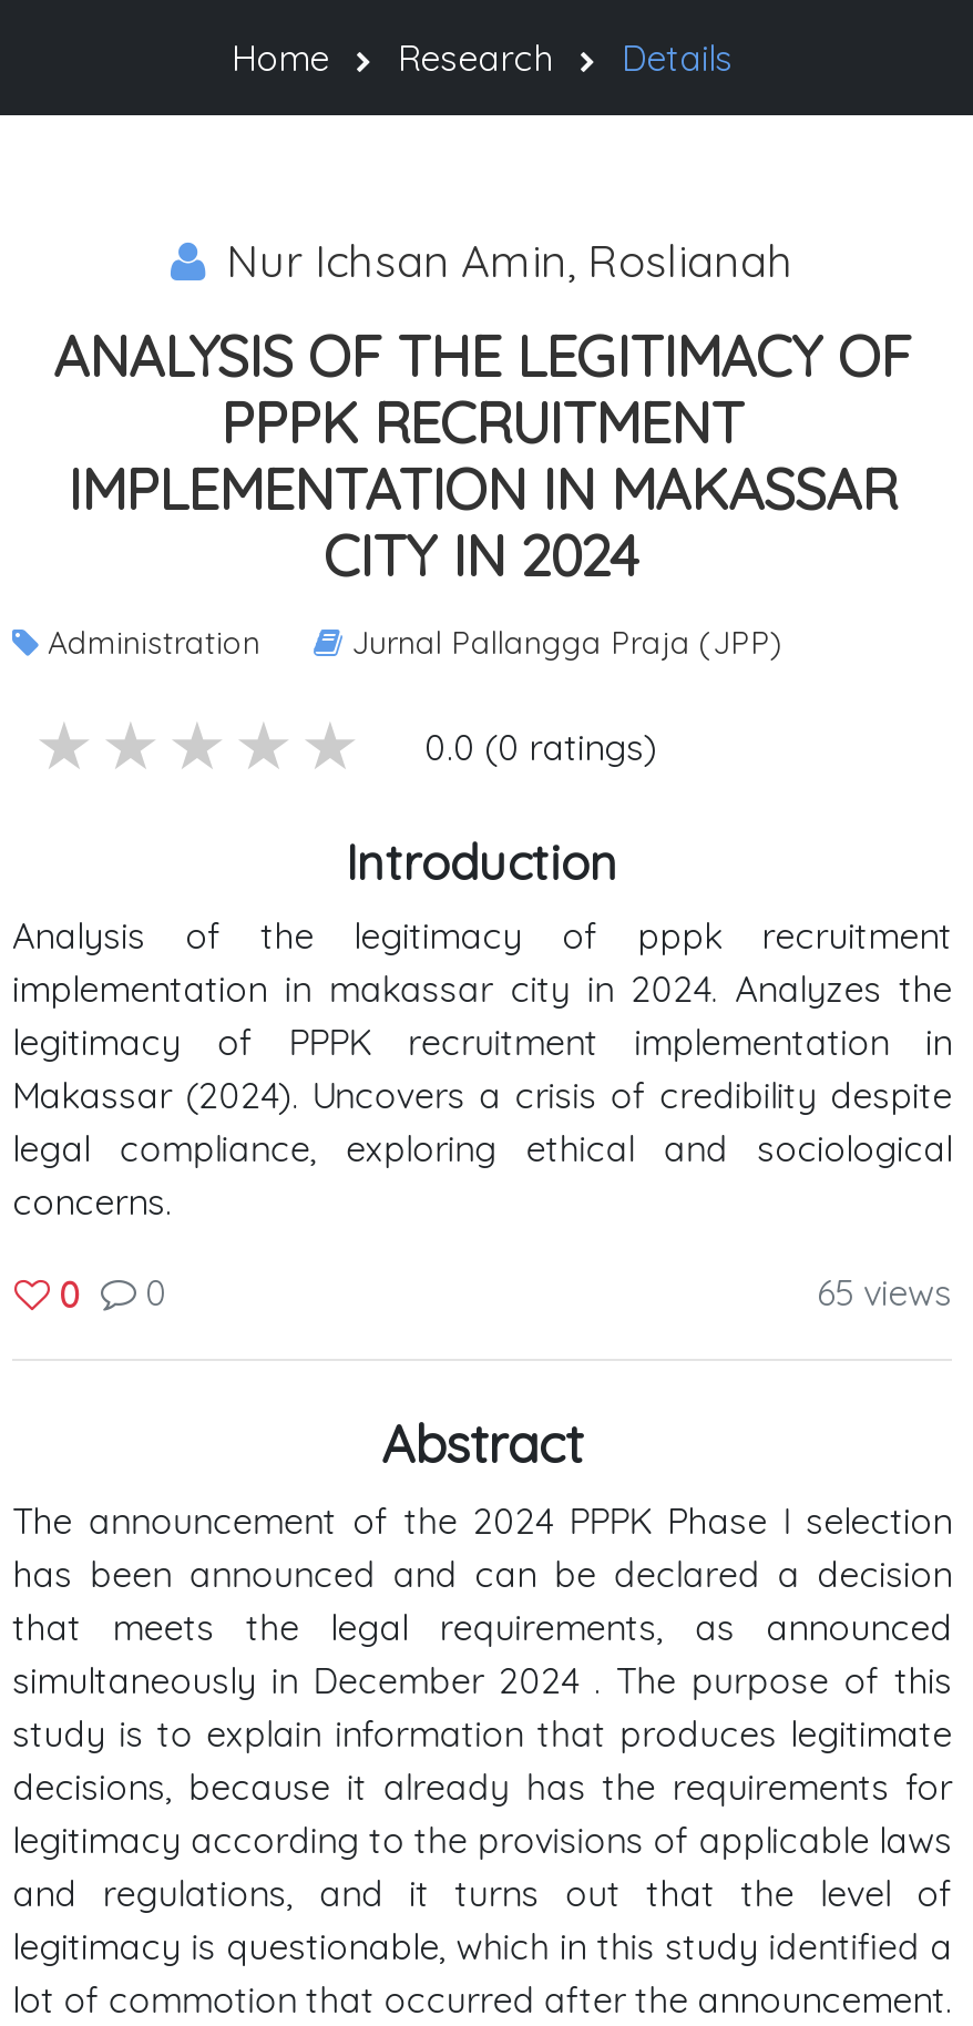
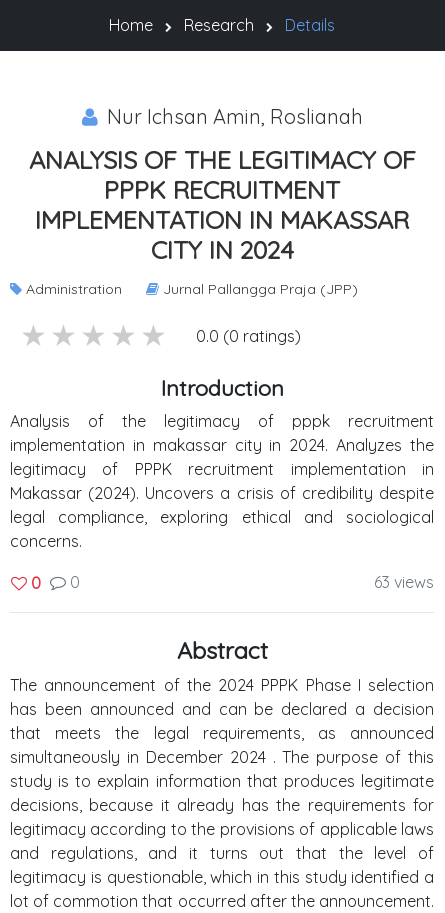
[817,1271,952,1316] 65 views -> [374,572,434,592] 63 views

